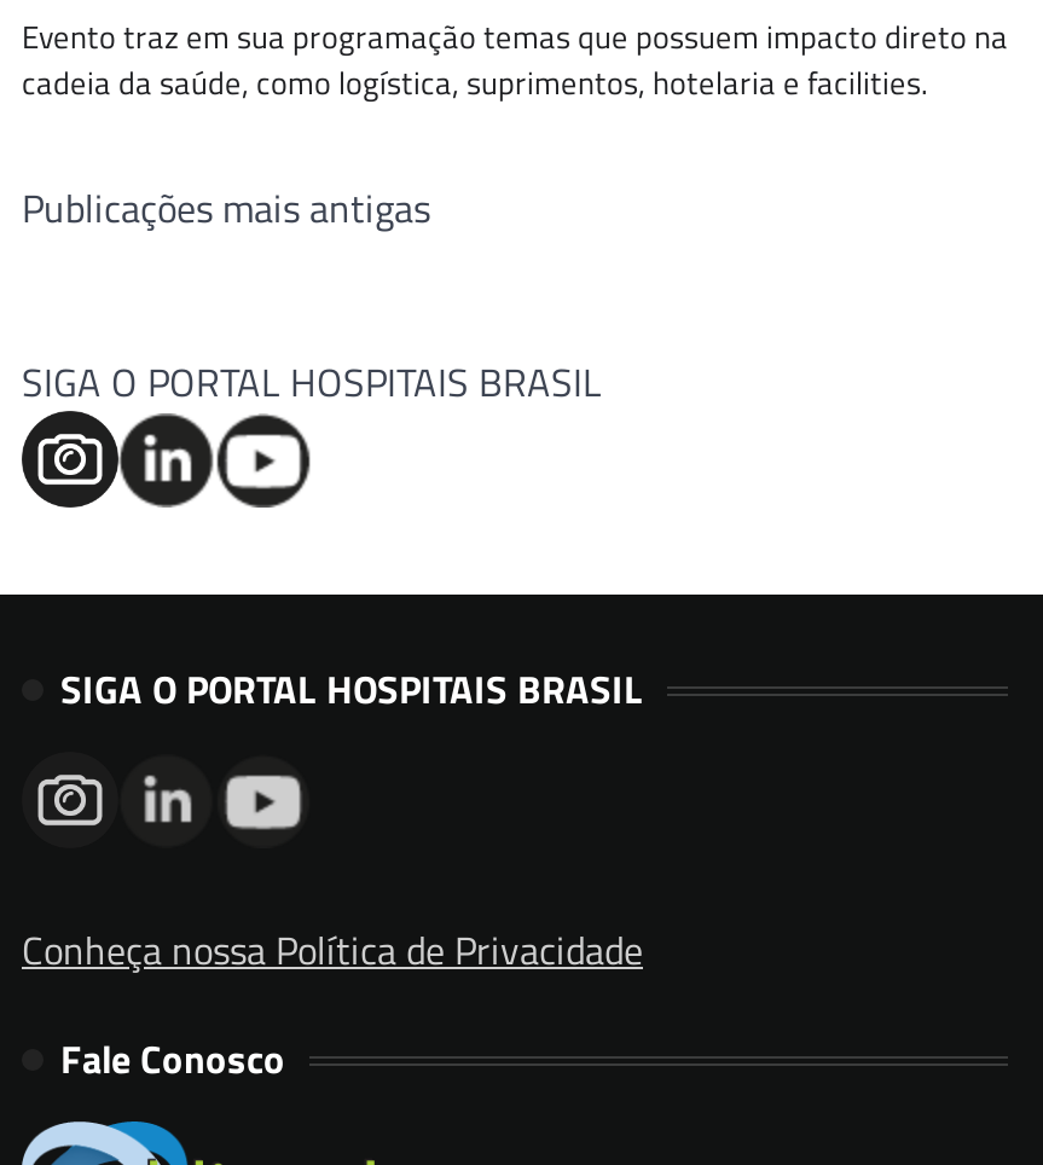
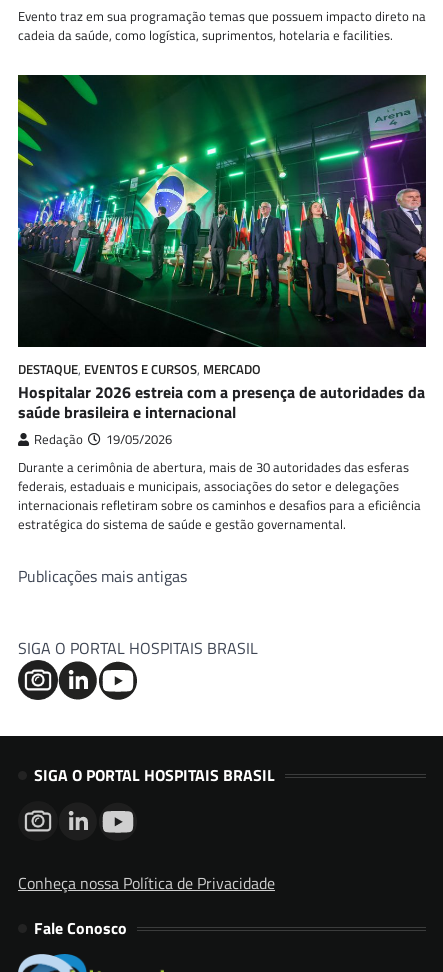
none -> [17,74,427,534] [image] | DESTAQUE, EVENTOS E CURSOS, MERCADO | Hospitalar 2026 estreia com a presença de autoridades da | saúde brasileira e internacional | Redação | 19/05/2026 | Durante a cerimônia de abertura, mais de 30 autoridades das esferas | federais, estaduais e municipais, associações do setor e delegações | internacionais refletiram sobre os caminhos e desafios para a eficiência | estratégica do sistema de saúde e gestão governamental.

